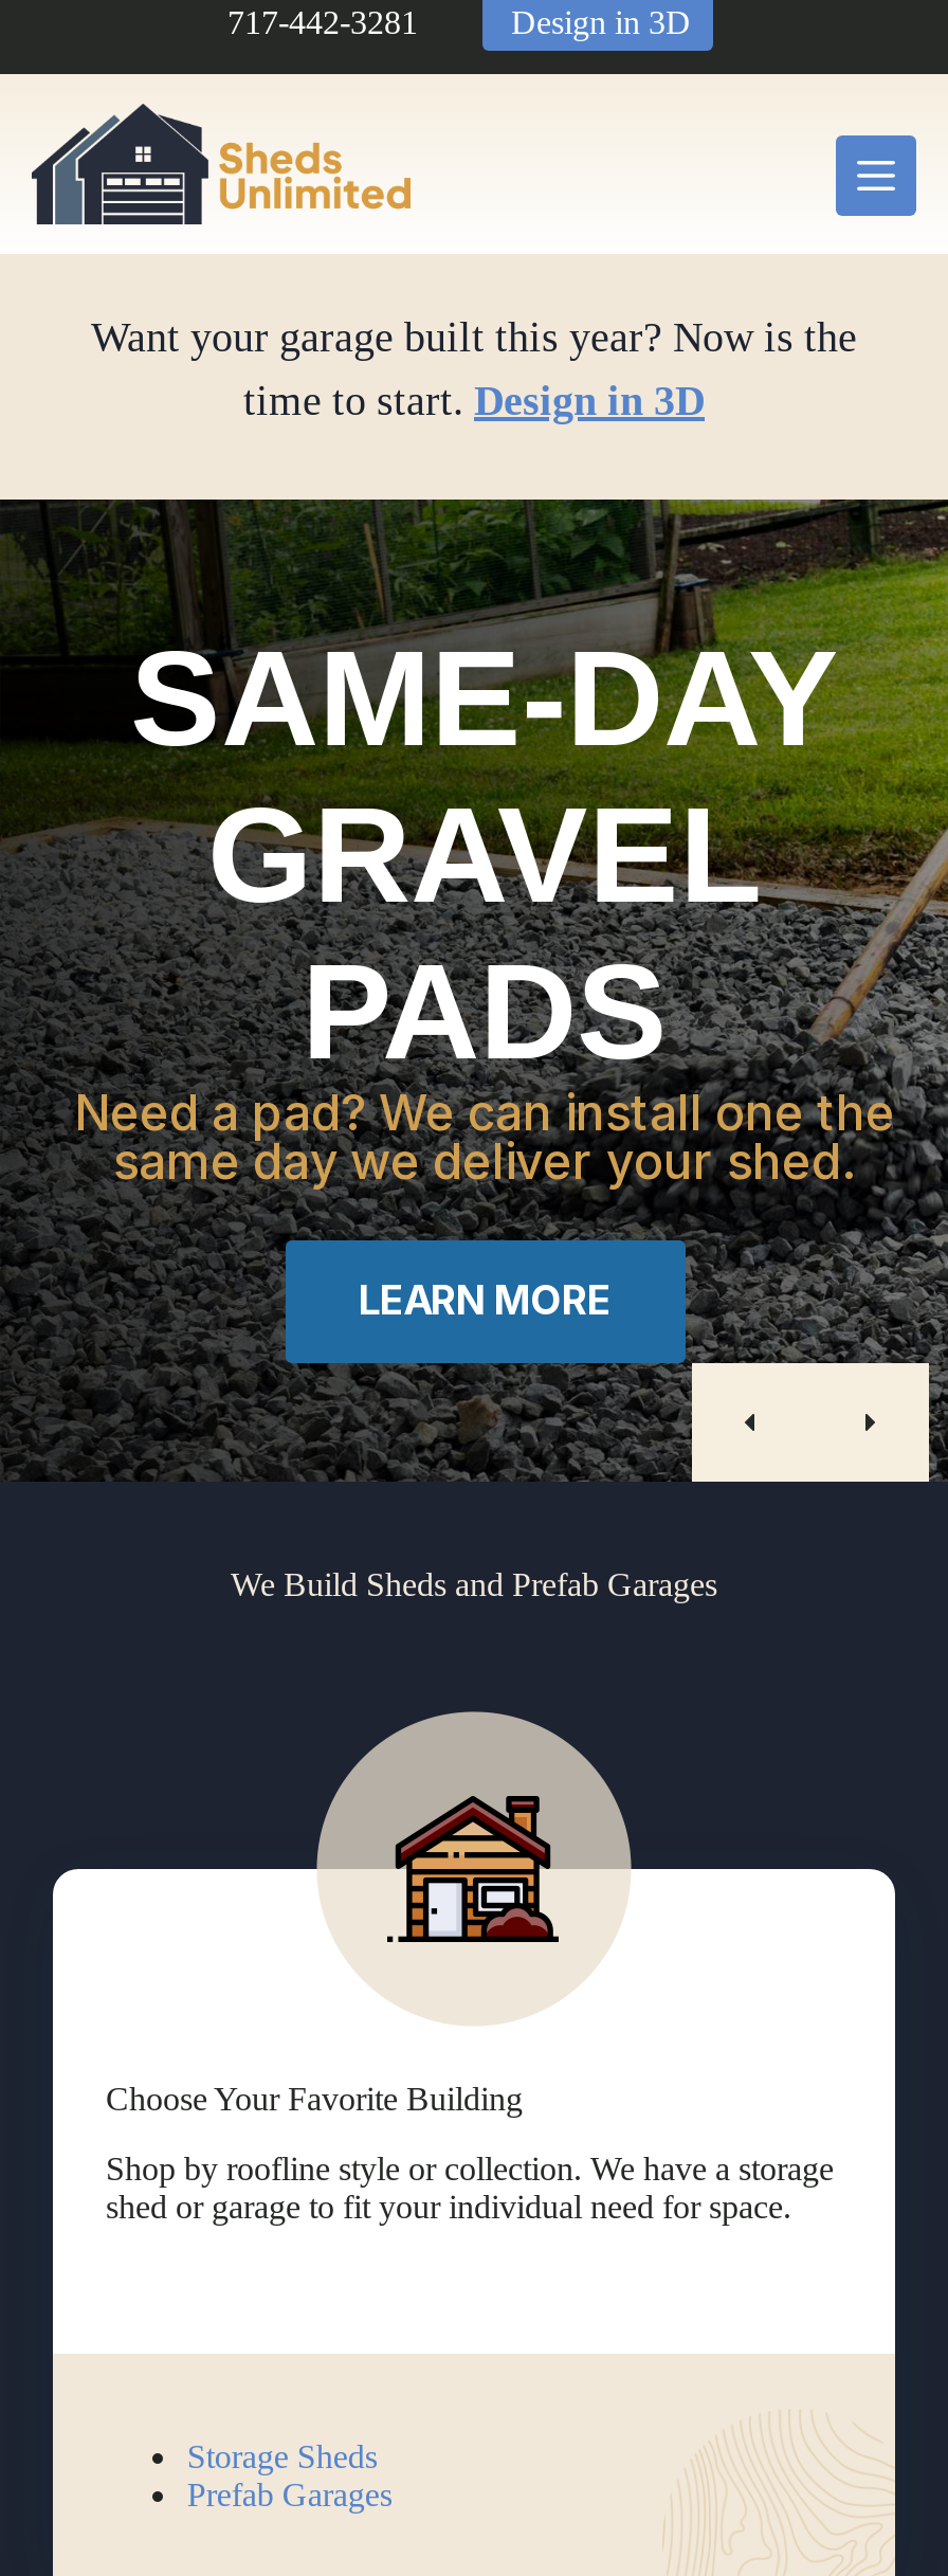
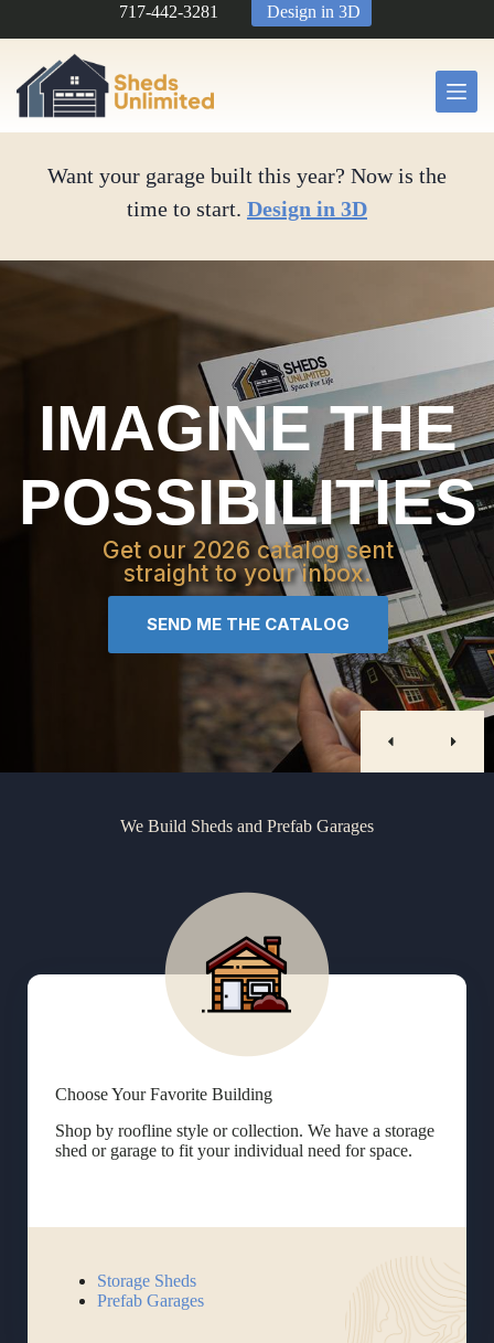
[6,497,942,1482] [image] | SAME-DAY | GRAVEL | PADS | Need a pad? We can install one the | same day we deliver your shed. -> [3,260,491,772] [image] | IMAGINE THE | POSSIBILITIES | Get our 2026 catalog sent | straight to your inbox.
[359,1275,610,1324] LEARN MORE -> [146,614,349,635] SEND ME THE CATALOG

